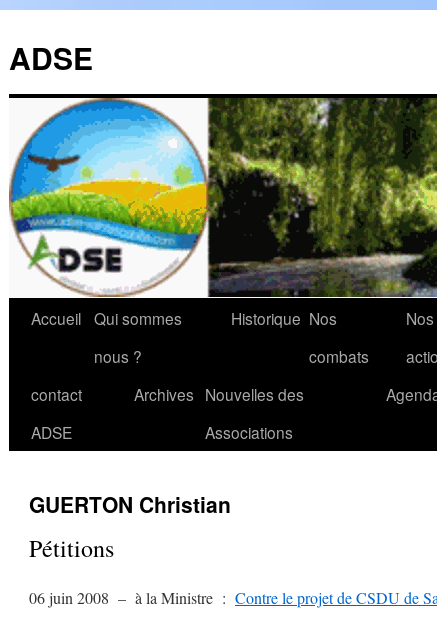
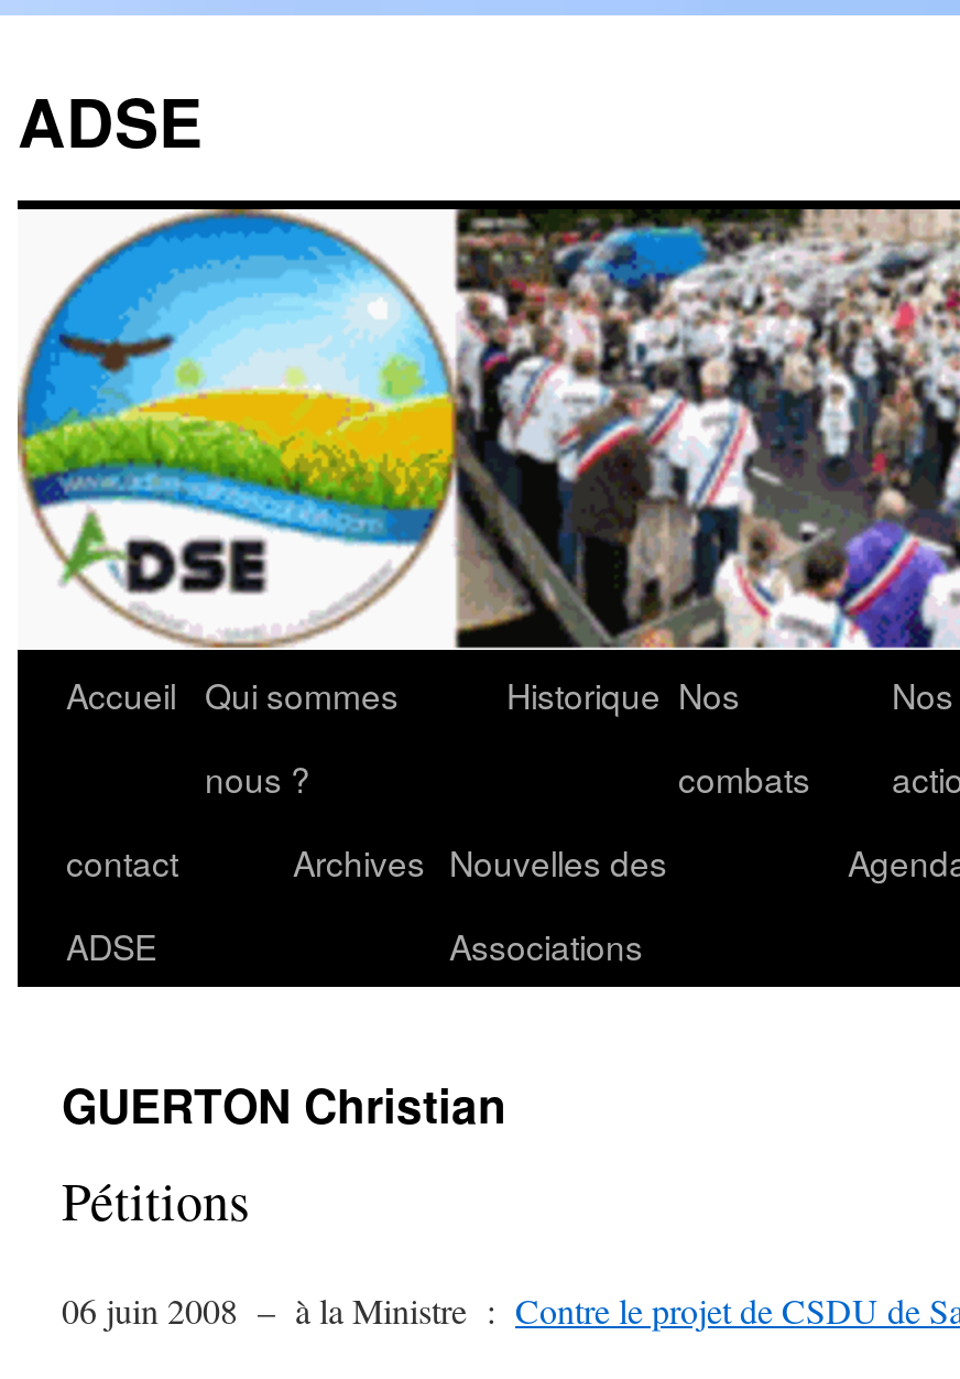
[207,97,434,298] [image] -> [456,207,953,650] [image]

